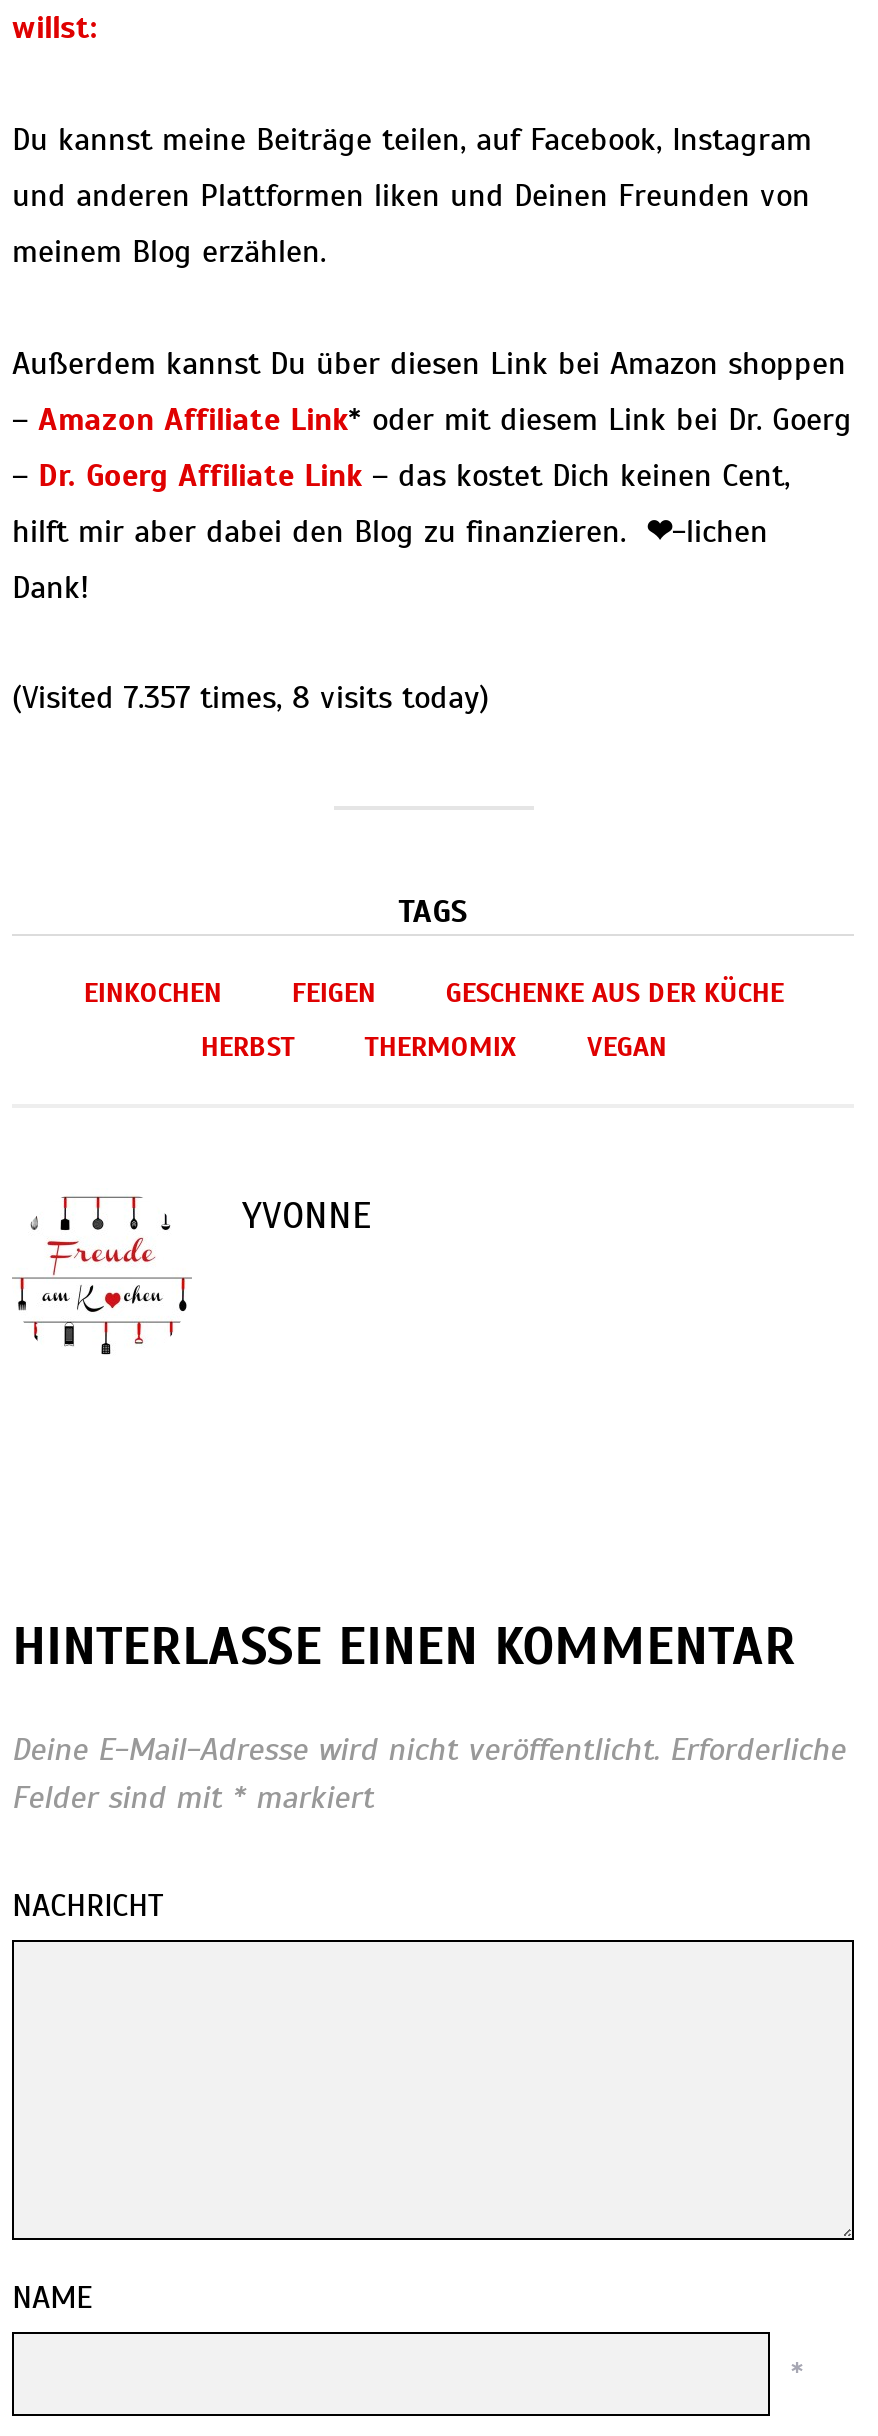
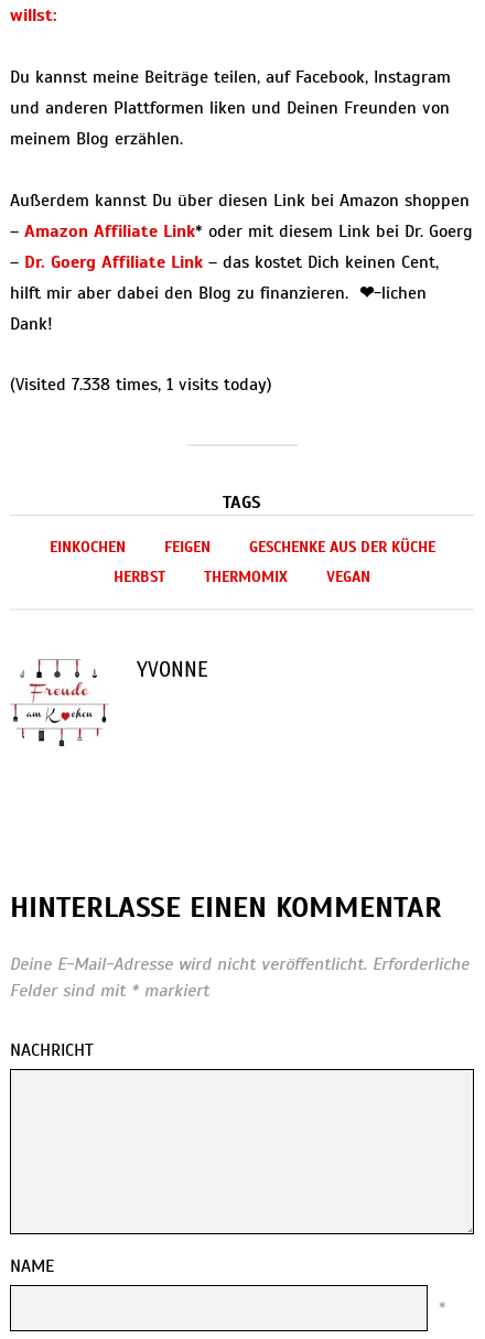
[12,678,490,718] (Visited 7.357 times, 8 visits today) -> [10,374,272,396] (Visited 7.338 times, 1 visits today)

